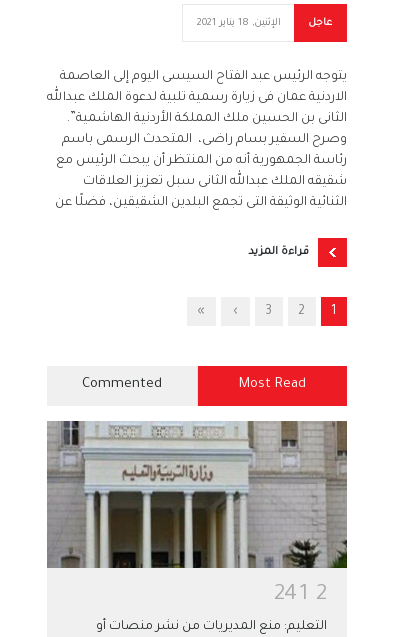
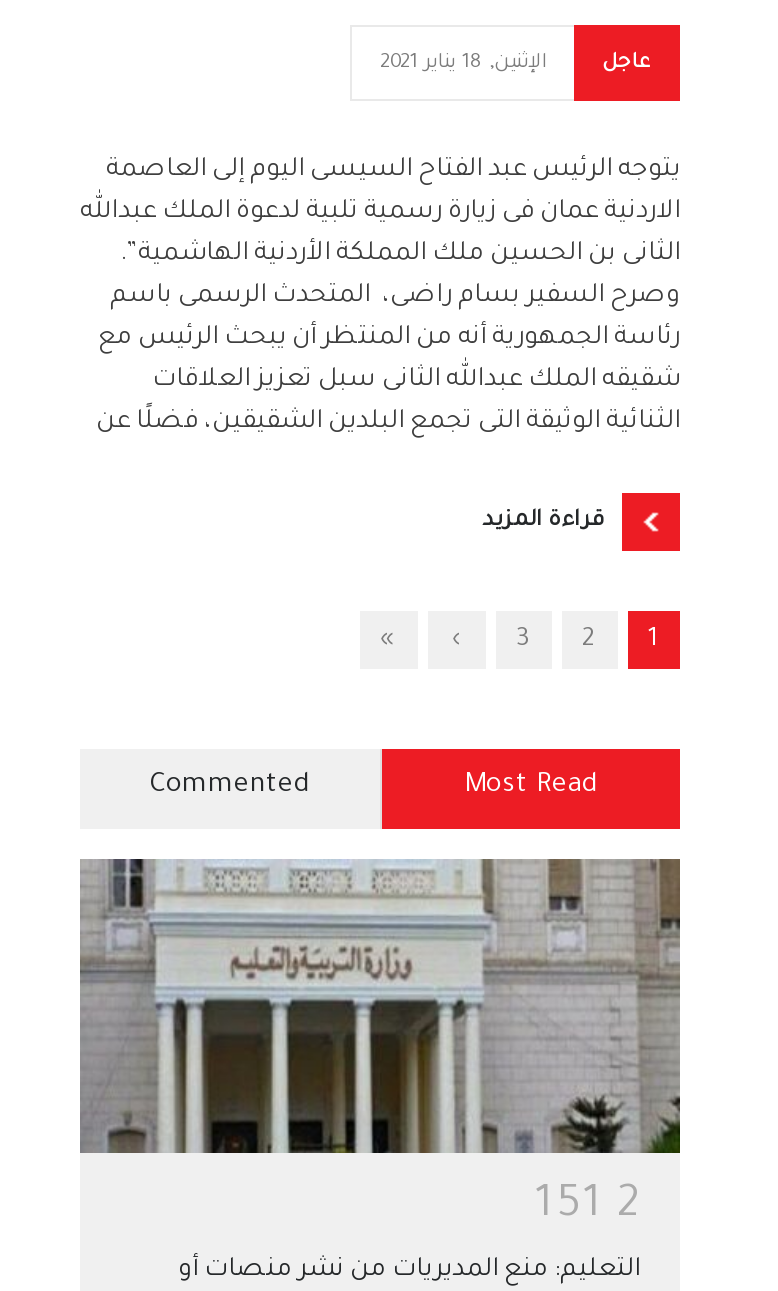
[273,584,284,608] 2 -> [535,1186,553,1234] 1
[284,584,297,608] 4 -> [556,1186,580,1234] 5

